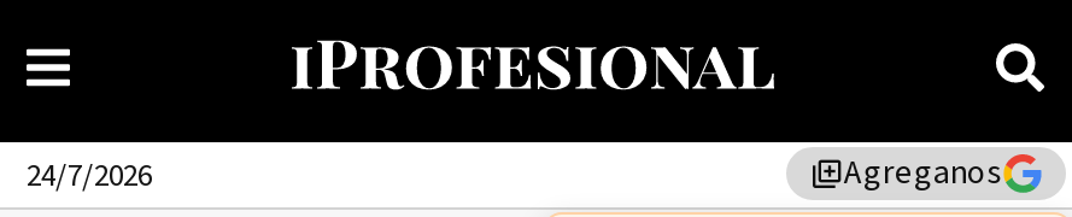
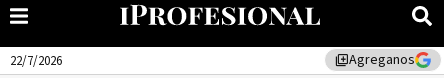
[27,157,152,198] 24/7/2026 -> [10,53,62,70] 22/7/2026

